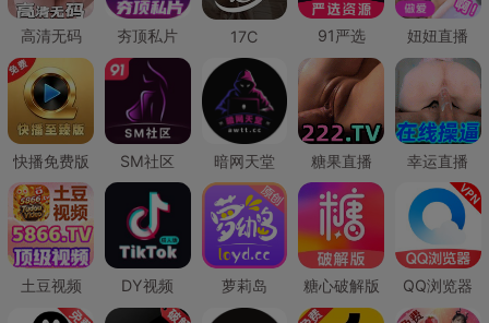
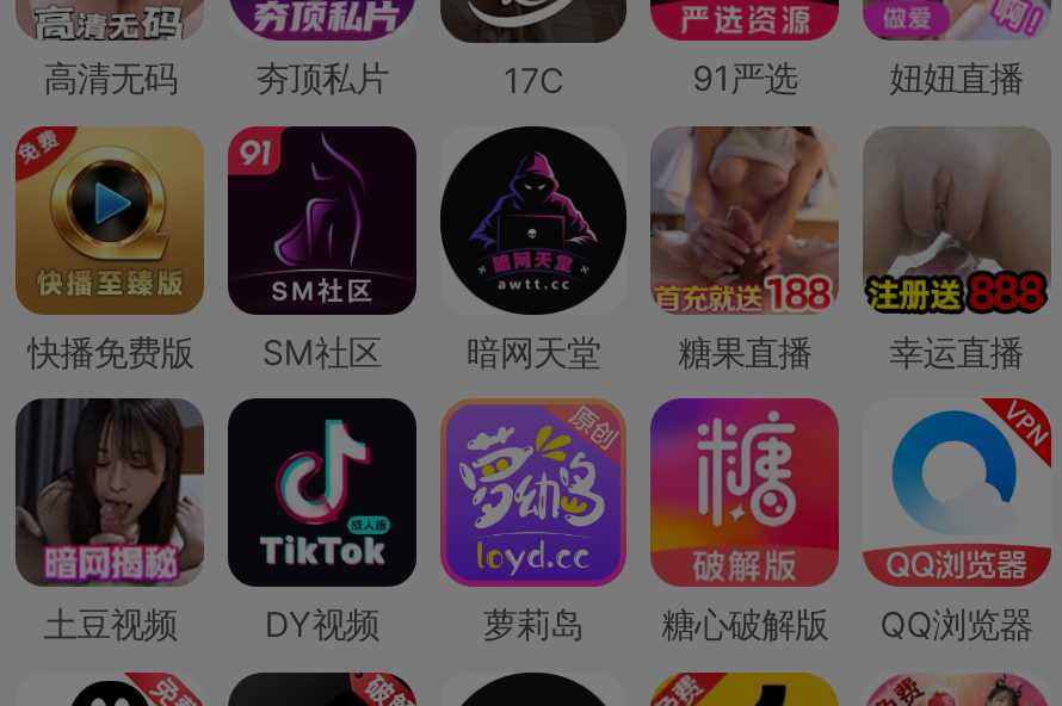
[297,58,385,145] [image] -> [648,124,841,315] [image]
[395,59,481,145] [image] -> [863,129,1051,315] [image]
[8,182,94,268] [image] -> [13,396,206,589] [image]

